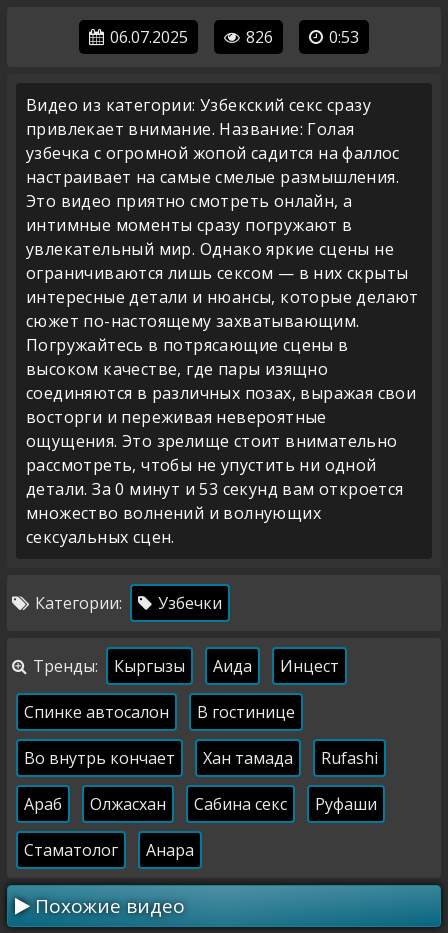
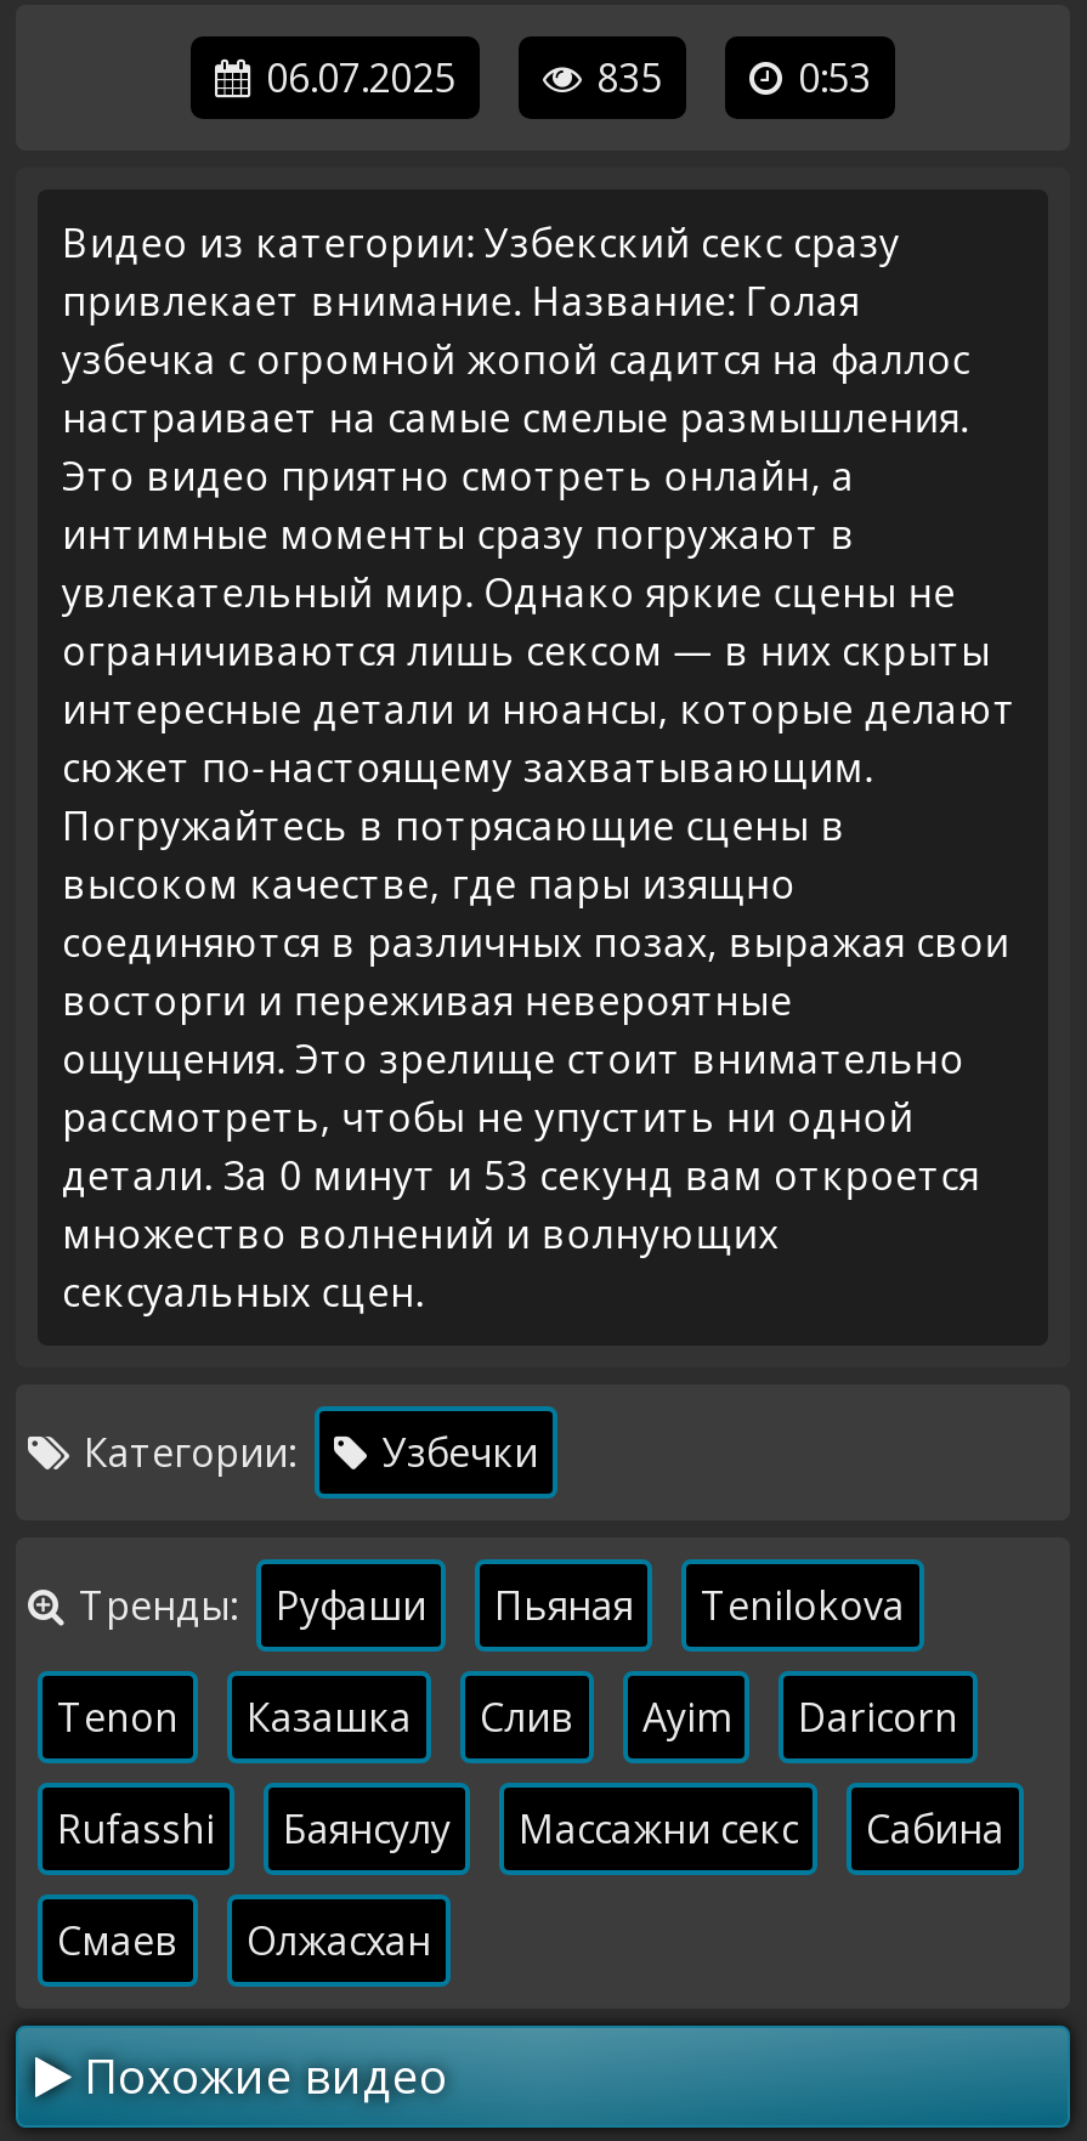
[242,26,273,48] 826 -> [587,51,662,105] 835
[29,655,339,677] Тренды: Кыргызы | Аида | Инцест -> [69,1579,905,1632] Тренды: Руфаши | Пьяная | Tenilokova
[24,701,295,723] Спинке автосалон | В гостинице -> [57,1691,958,1744] Tenon | Казашка | Слив | Ayim | Daricorn
[24,747,378,769] Во внутрь кончает | Хан тамада | Rufashi -> [57,1802,1004,1856] Rufasshi | Баянсулу | Массажни секс | Сабина
[24,793,62,815] Араб -> [57,1914,179,1968] Смаев
[24,793,377,861] Сабина секс | Руфаши | Стаматолог | Анара -> none

